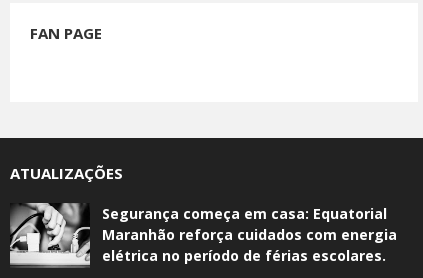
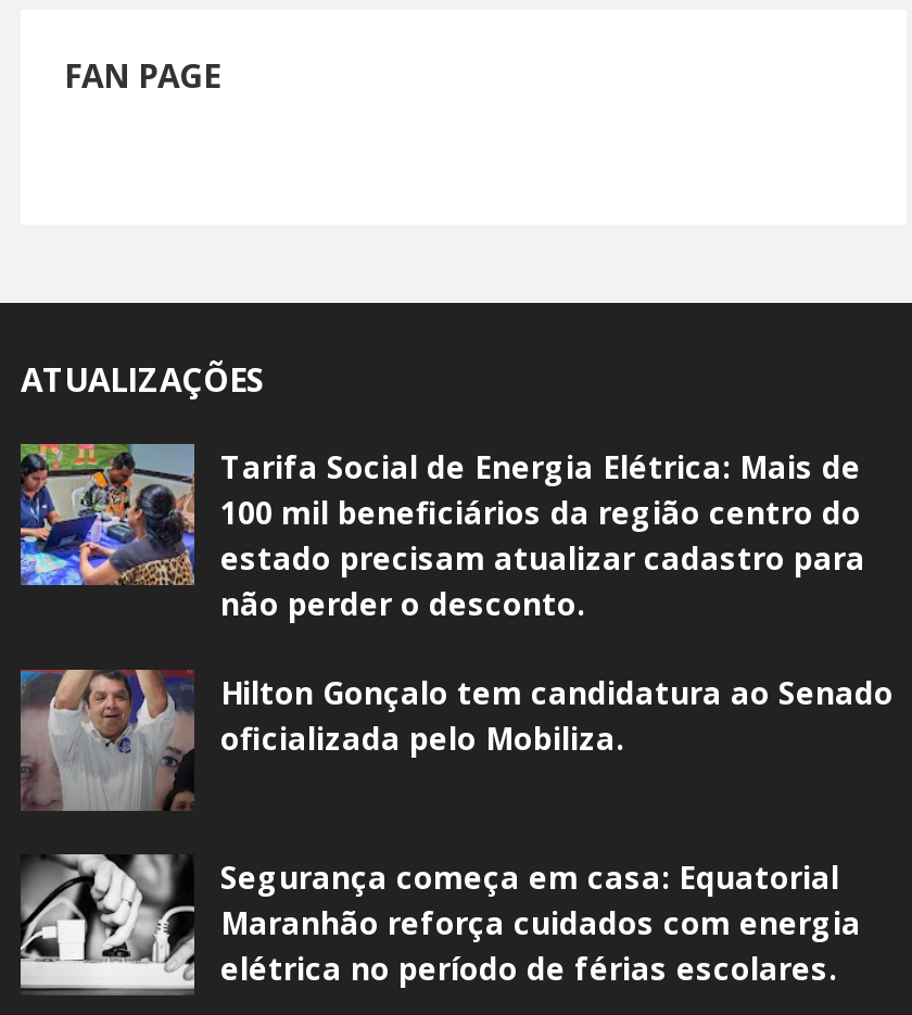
none -> [18,442,894,758] [image] | Tarifa Social de Energia Elétrica: Mais de | 100 mil beneficiários da região centro do | estado precisam atualizar cadastro para | não perder o desconto. | Hilton Gonçalo tem candidatura ao Senado | oficializada pelo Mobiliza.
none -> [18,668,194,811] [image]

